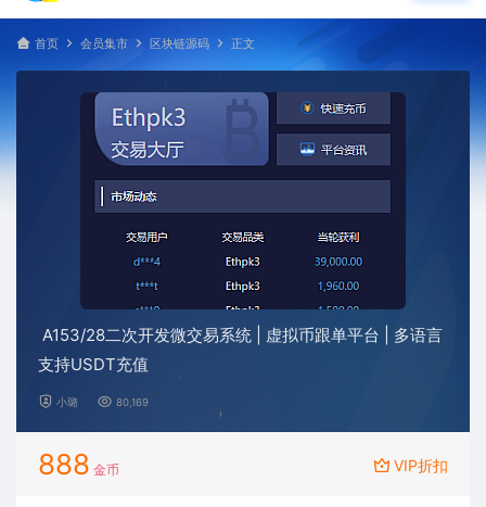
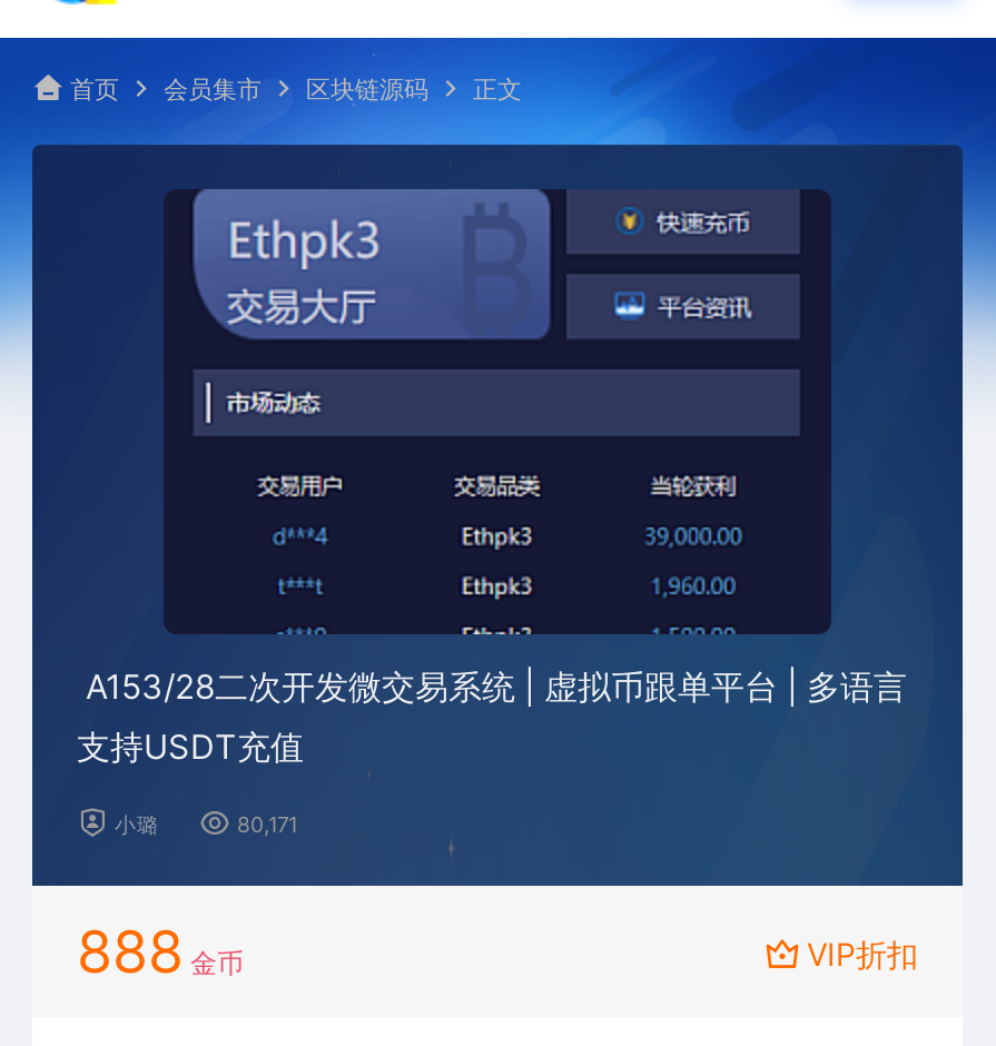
[113,396,149,408] 80,169 -> [230,812,297,837] 80,171

